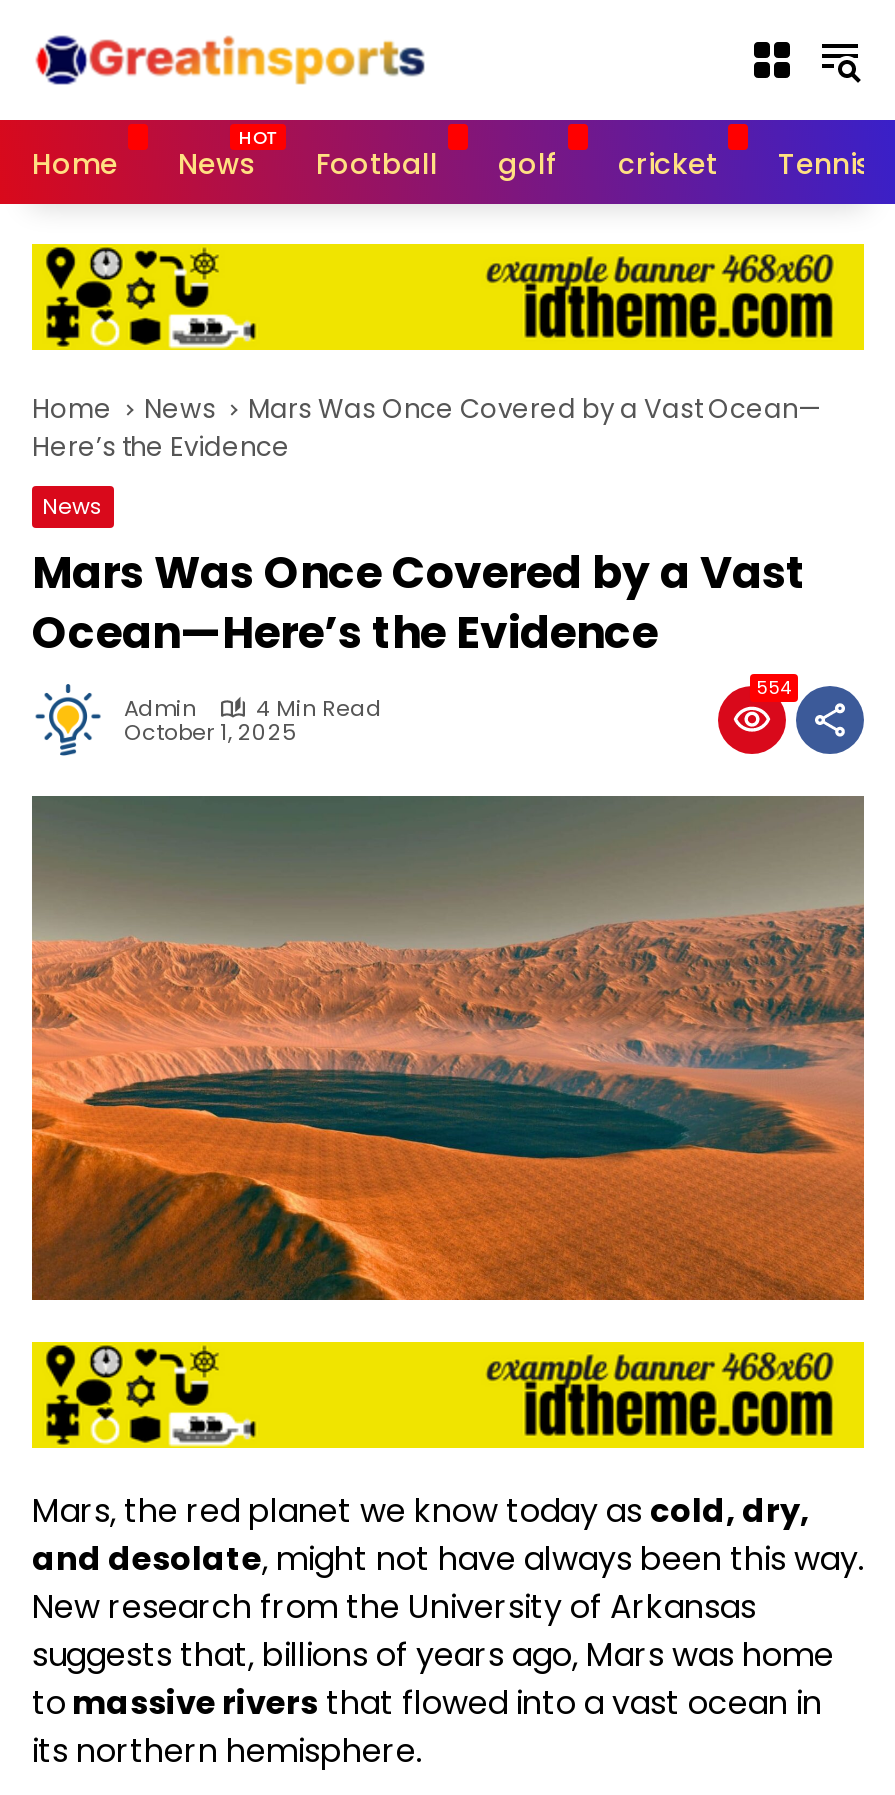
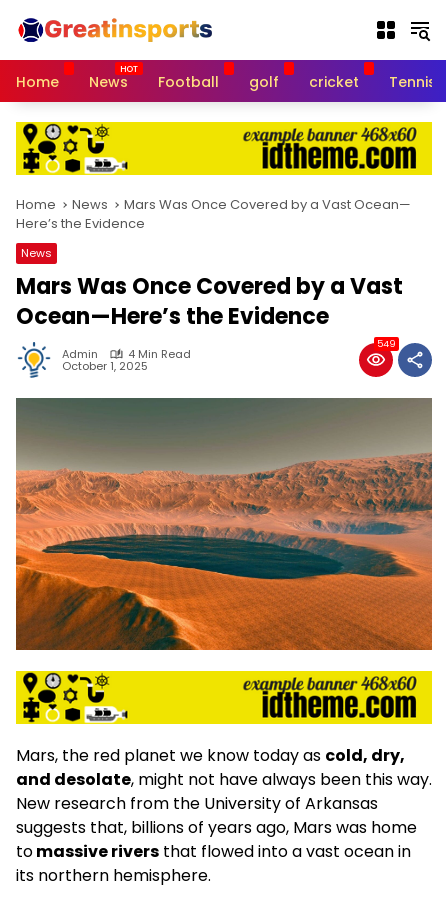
[756,677,792,701] 554 -> [377,338,396,350] 549

